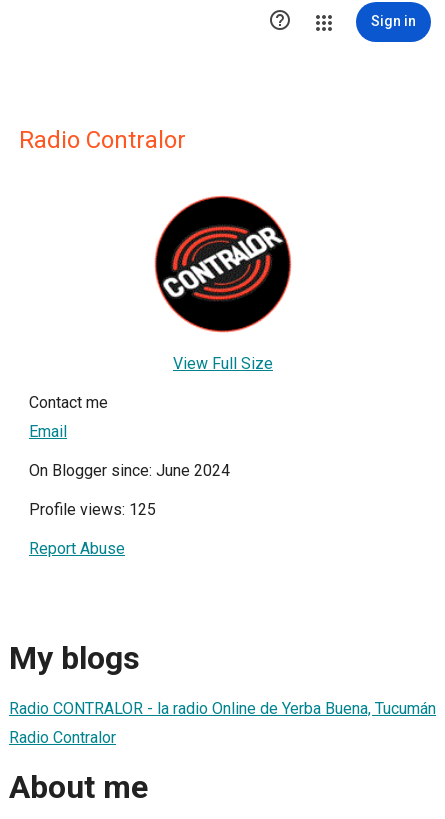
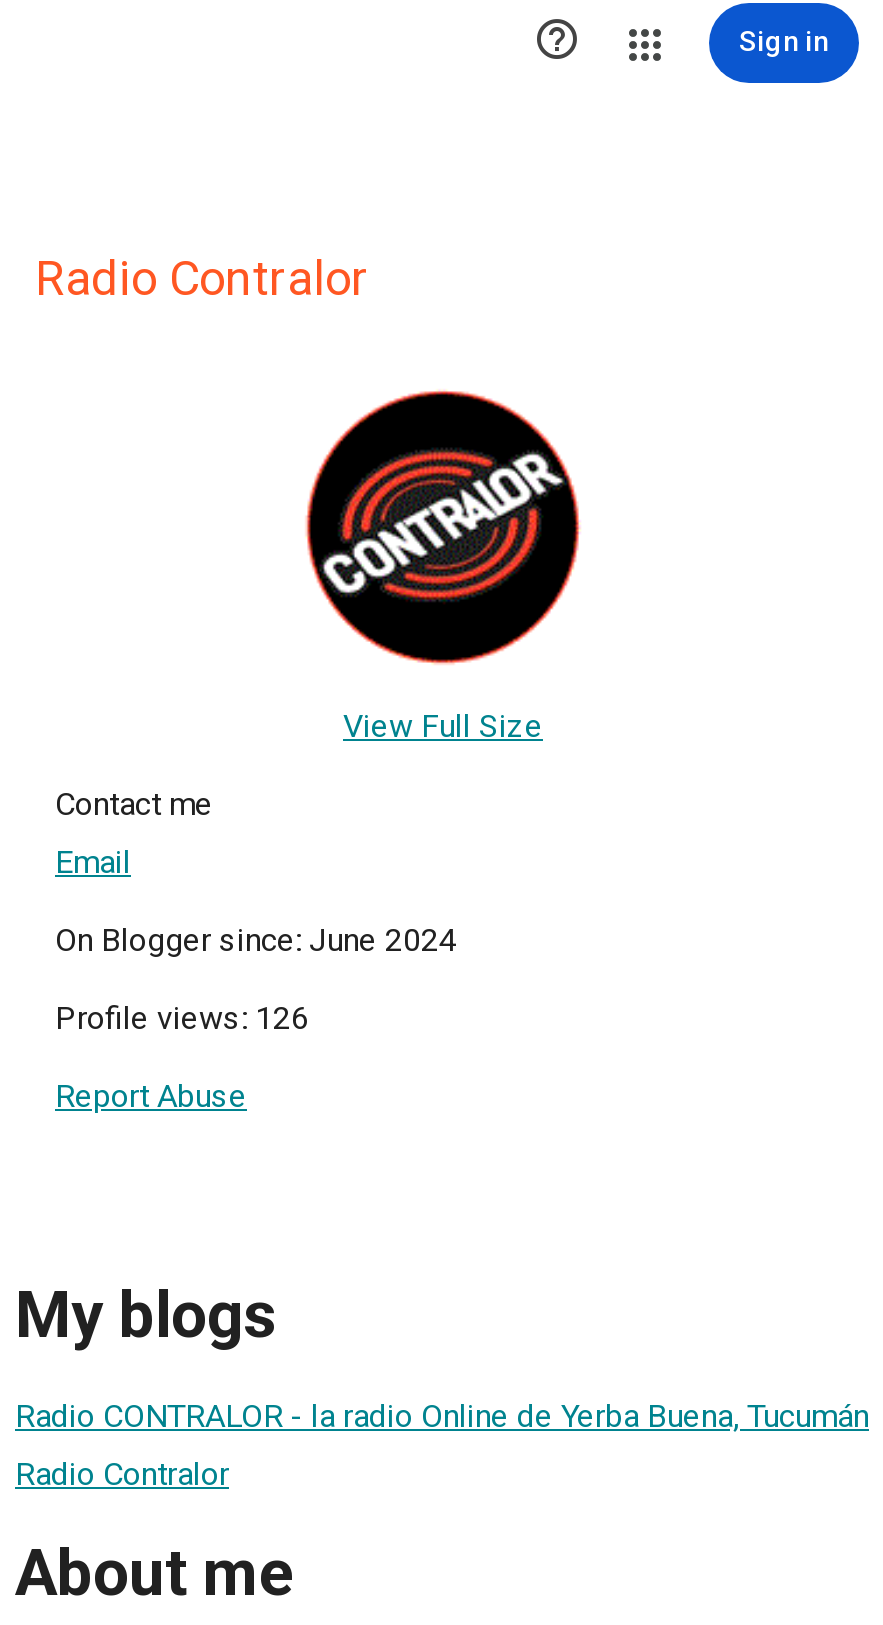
[29,500,156,519] Profile views: 125 -> [55,999,309,1037] Profile views: 126

